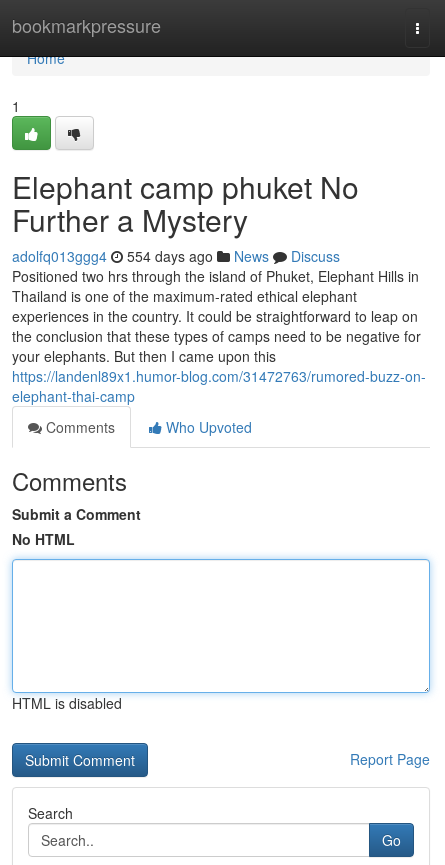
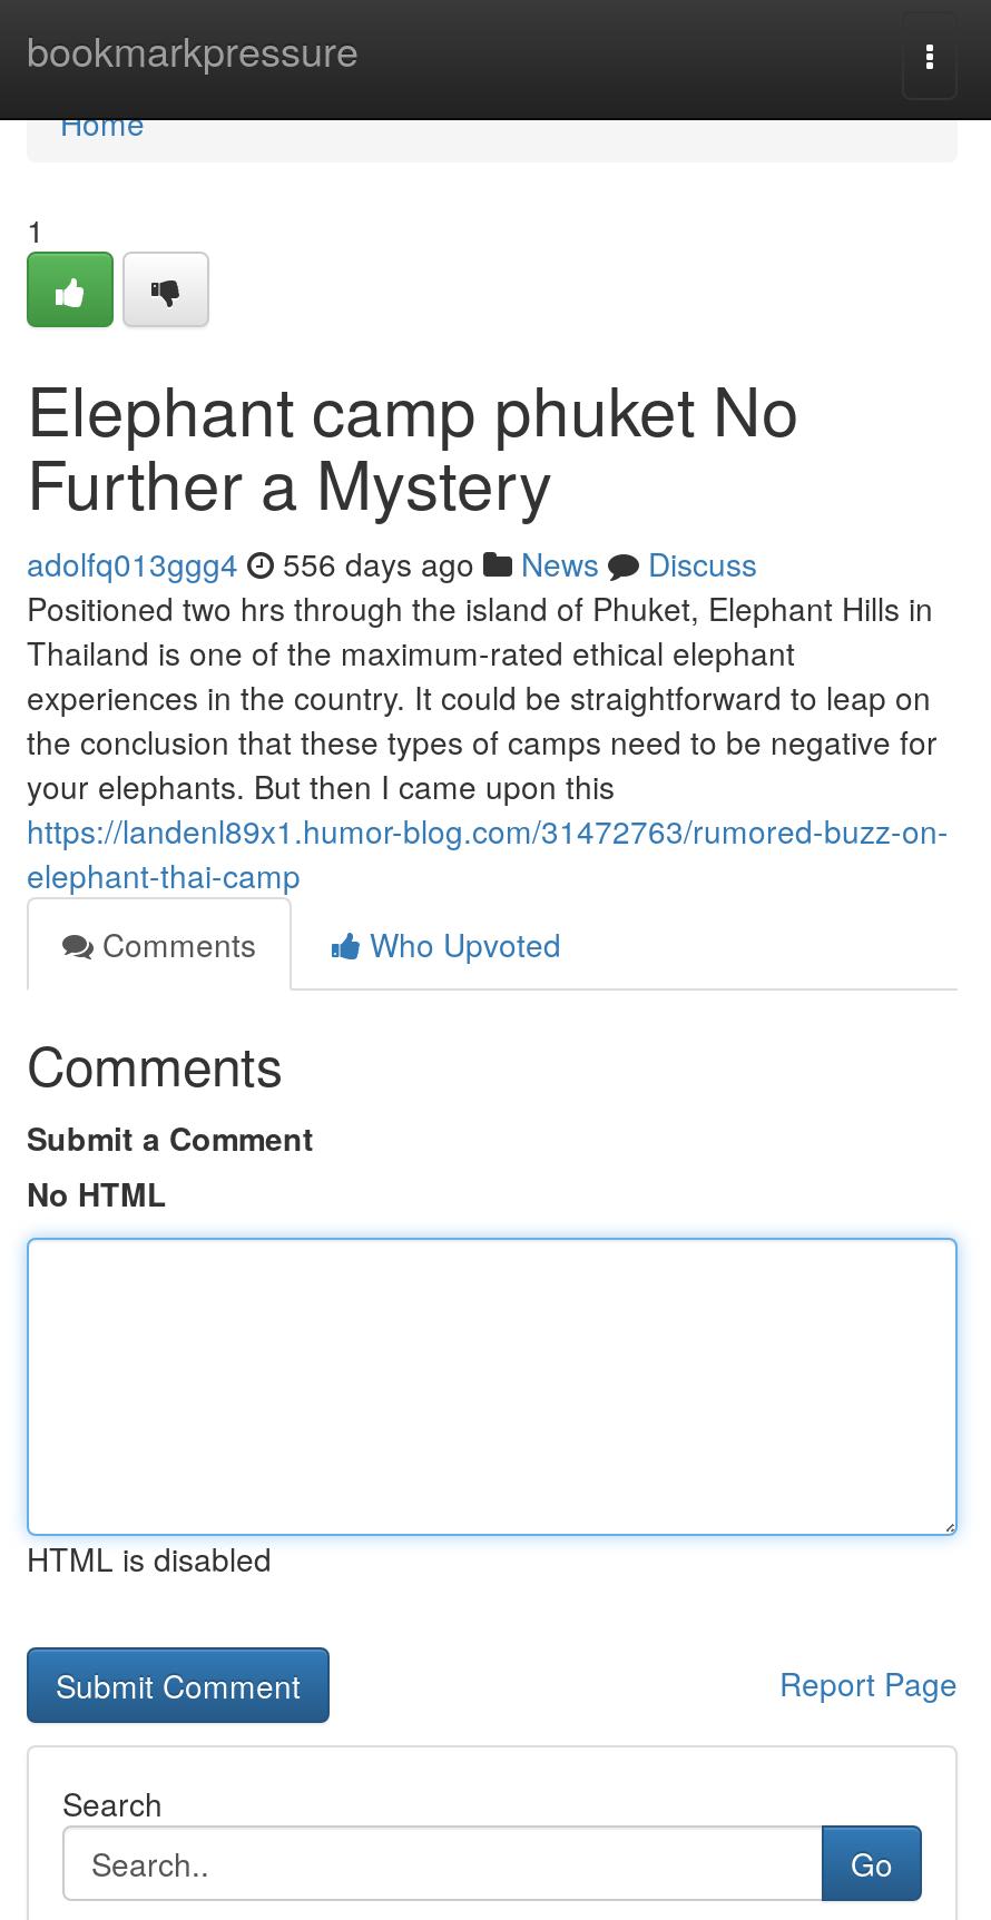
[12,246,340,266] adolfq013ggg4 554 days ago News Discuss -> [27,541,757,585] adolfq013ggg4 556 days ago News Discuss

